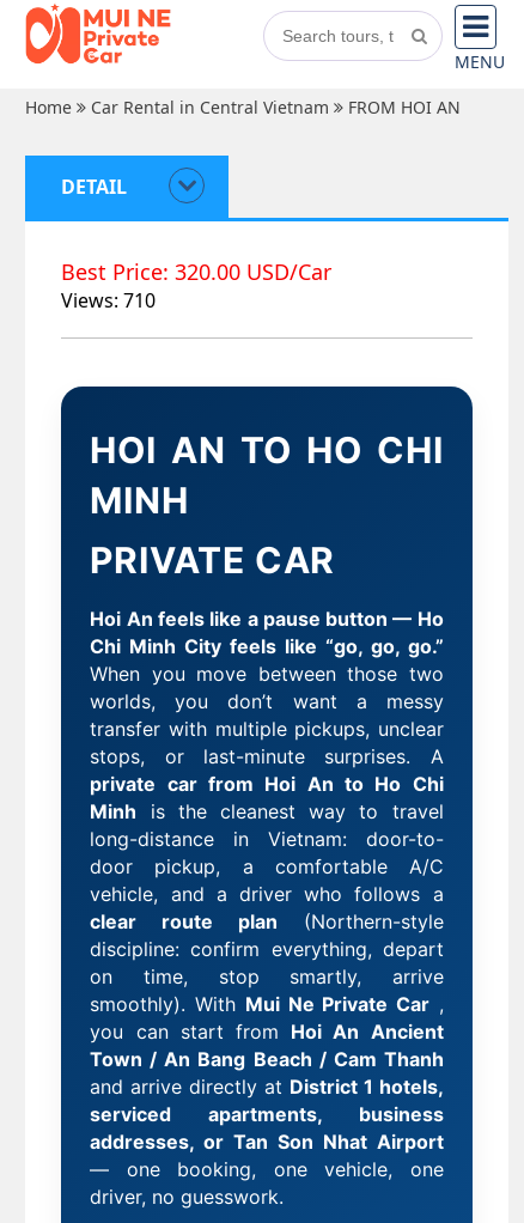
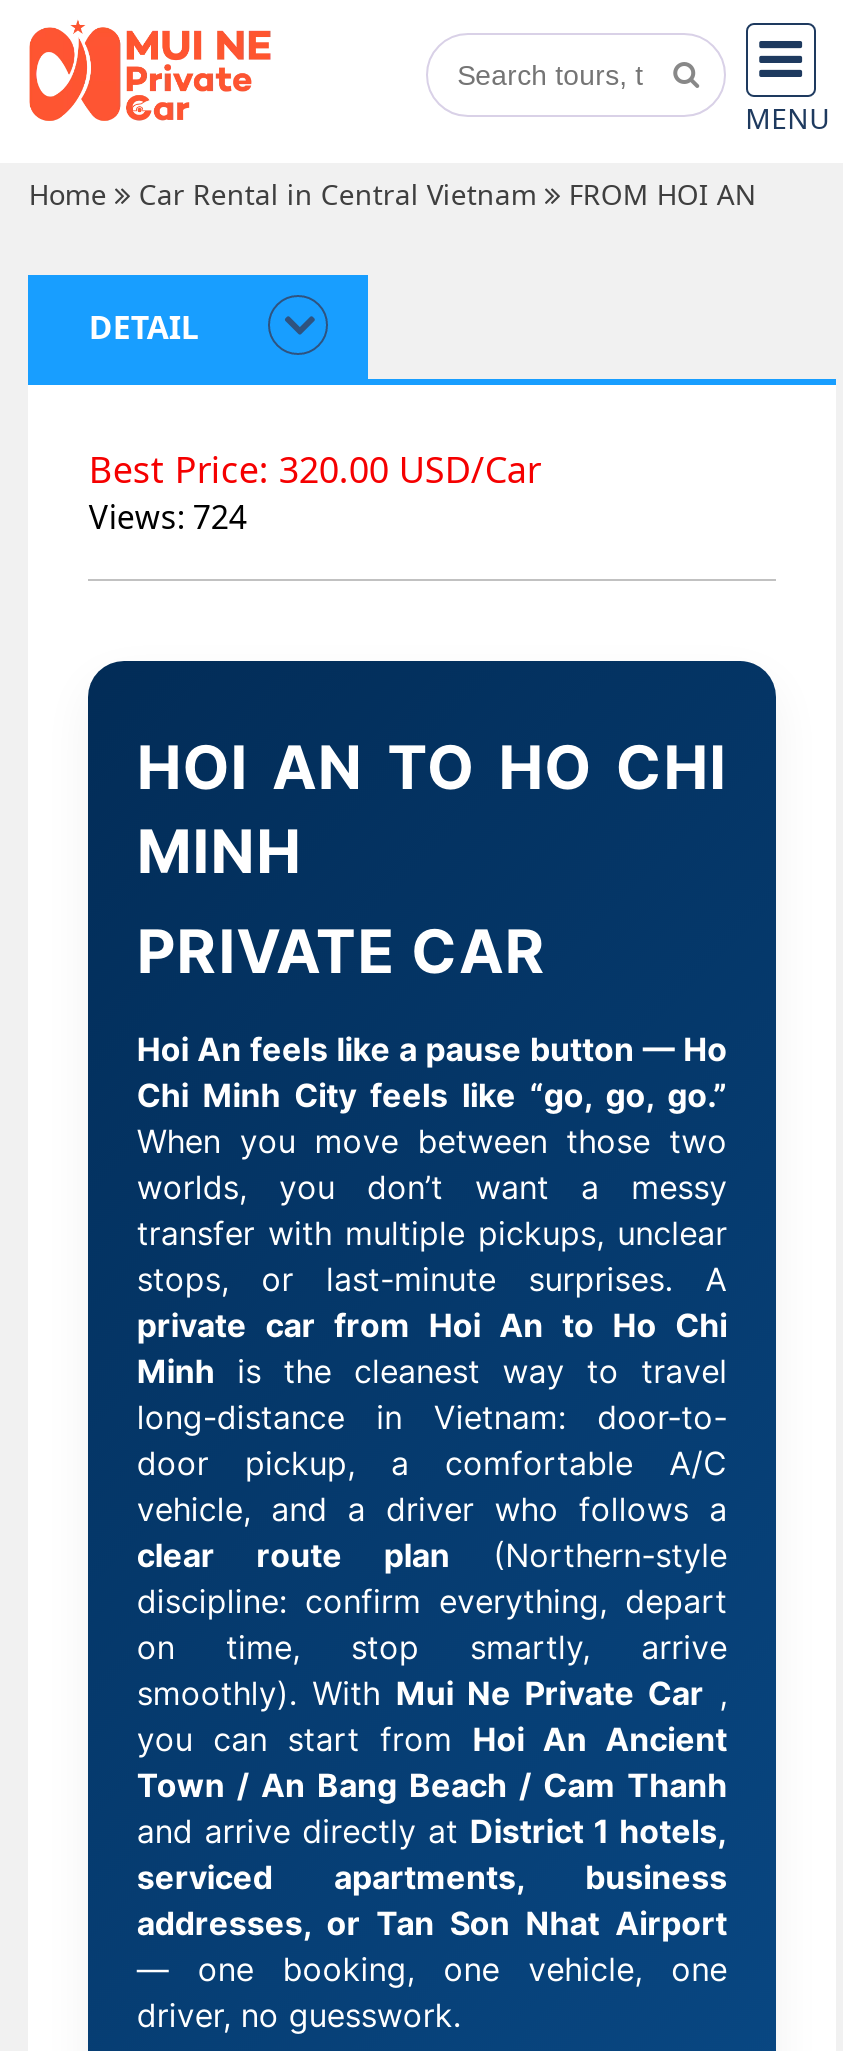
[61,287,156,314] Views: 710 -> [89,495,247,539] Views: 724

